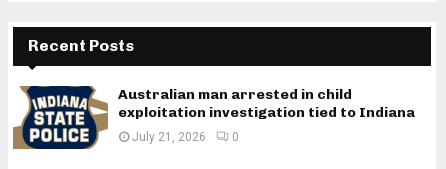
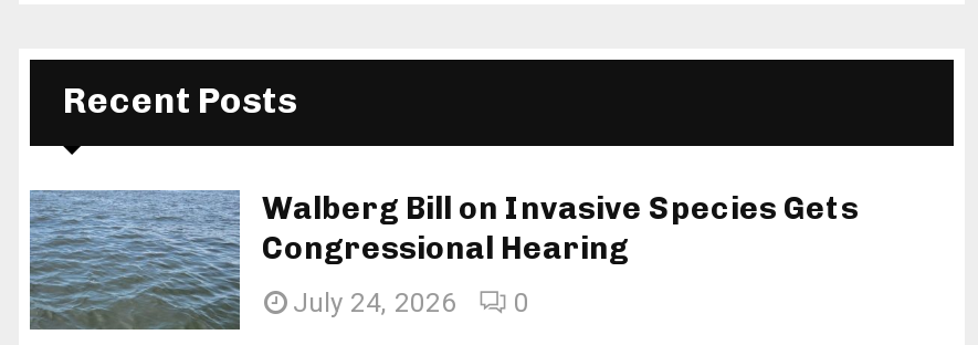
[13,85,415,150] [image] | Australian man arrested in child | exploitation investigation tied to Indiana -> [28,188,859,332] [image] | Walberg Bill on Invasive Species Gets | Congressional Hearing
[132,130,239,144] July 21, 2026 0 -> [293,287,529,318] July 24, 2026 0

